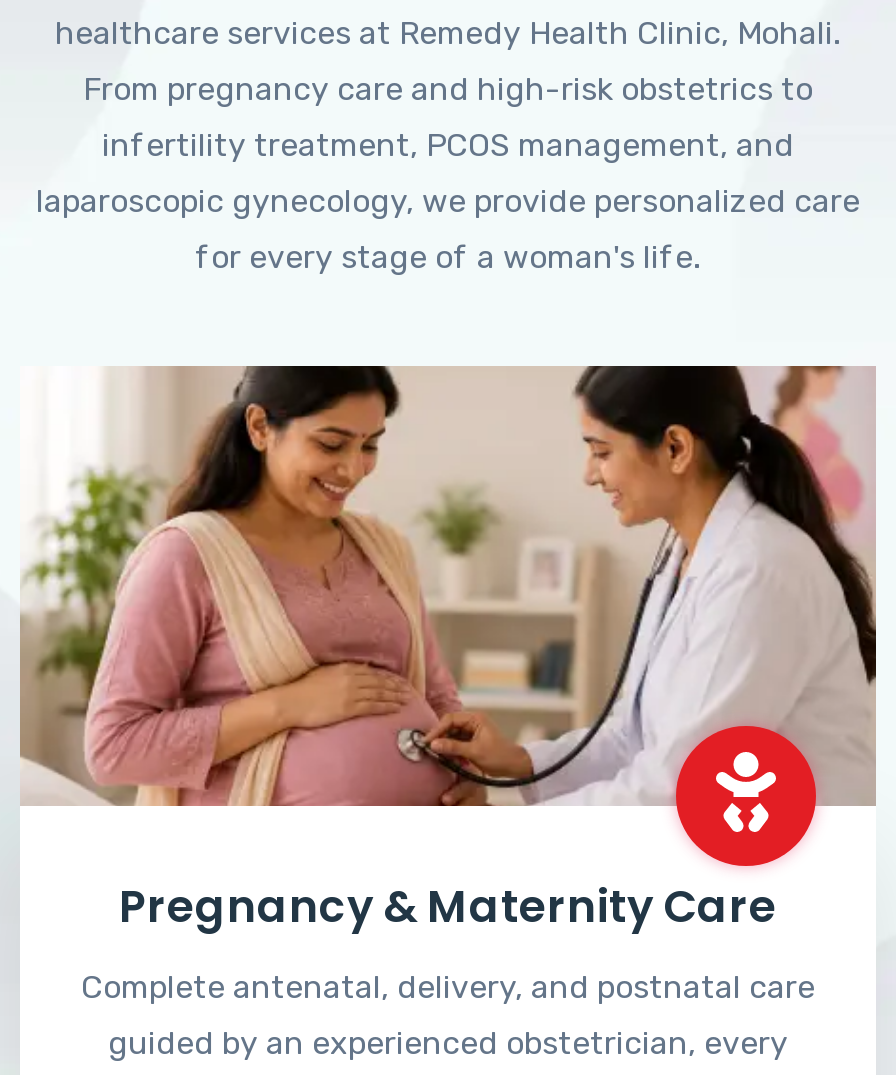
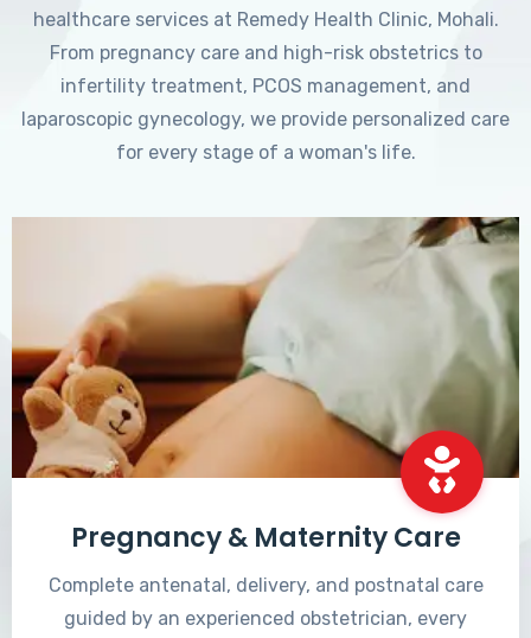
[20,364,878,808] [image] -> [11,216,520,479] [image]

